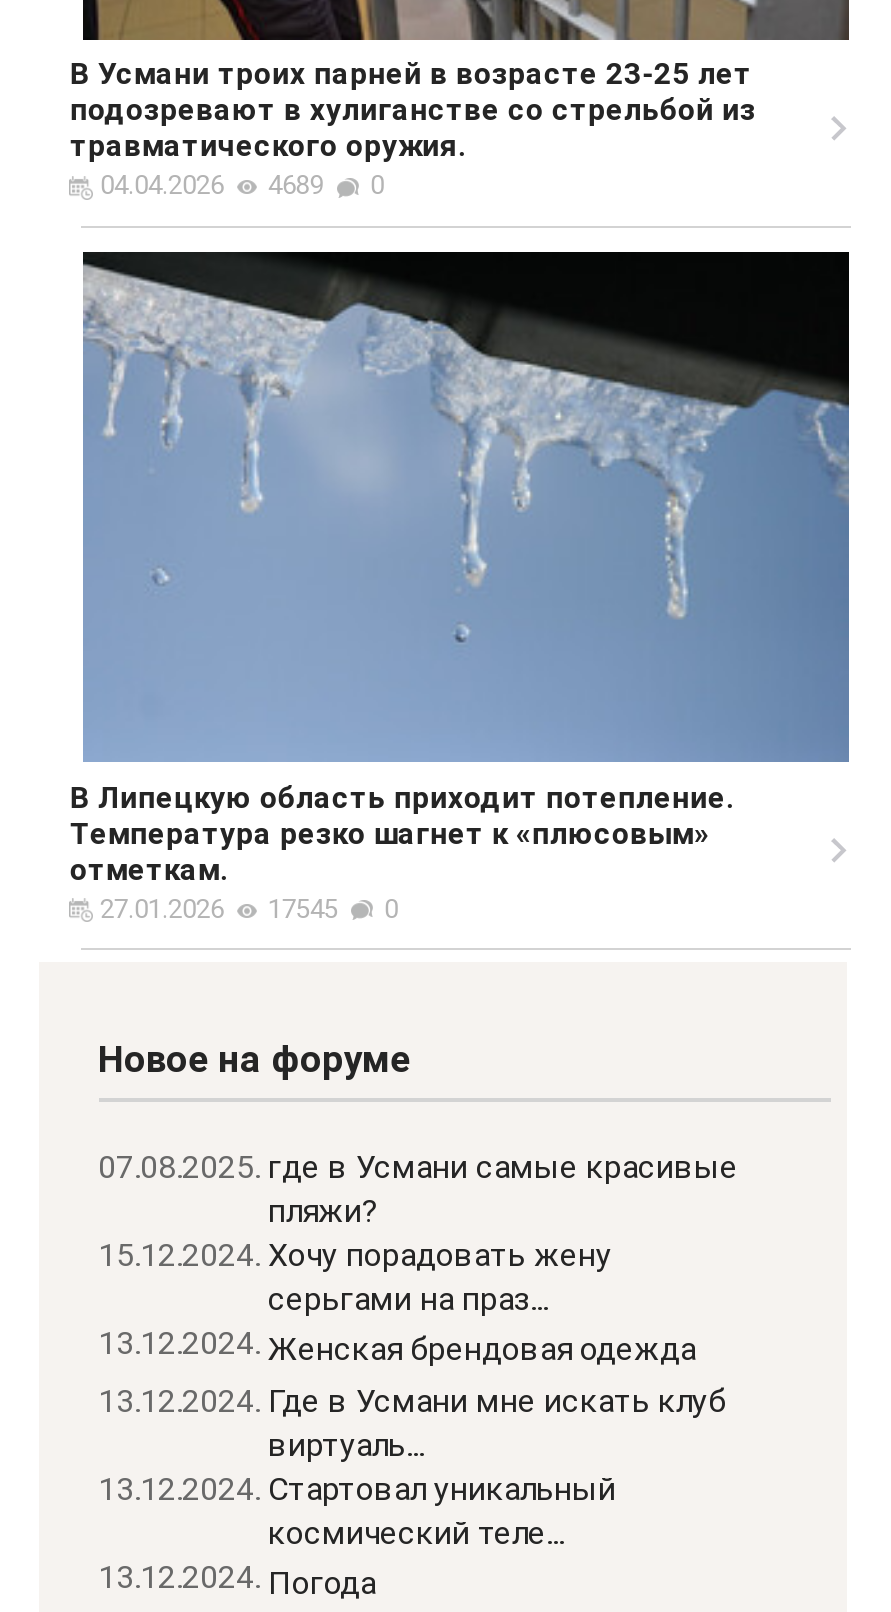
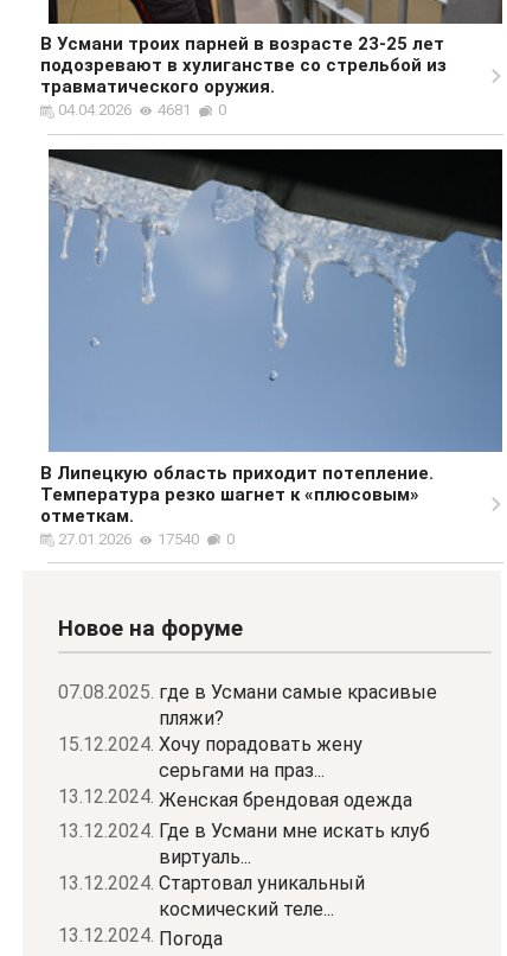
[100,171,384,201] 04.04.2026 4689 0 -> [59,101,227,119] 04.04.2026 4681 0
[100,894,398,924] 27.01.2026 17545 0 -> [59,530,235,548] 27.01.2026 17540 0

